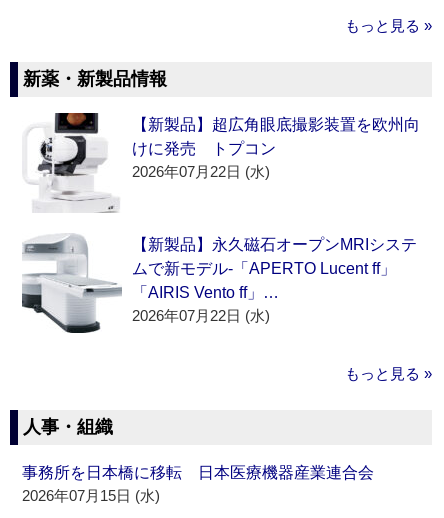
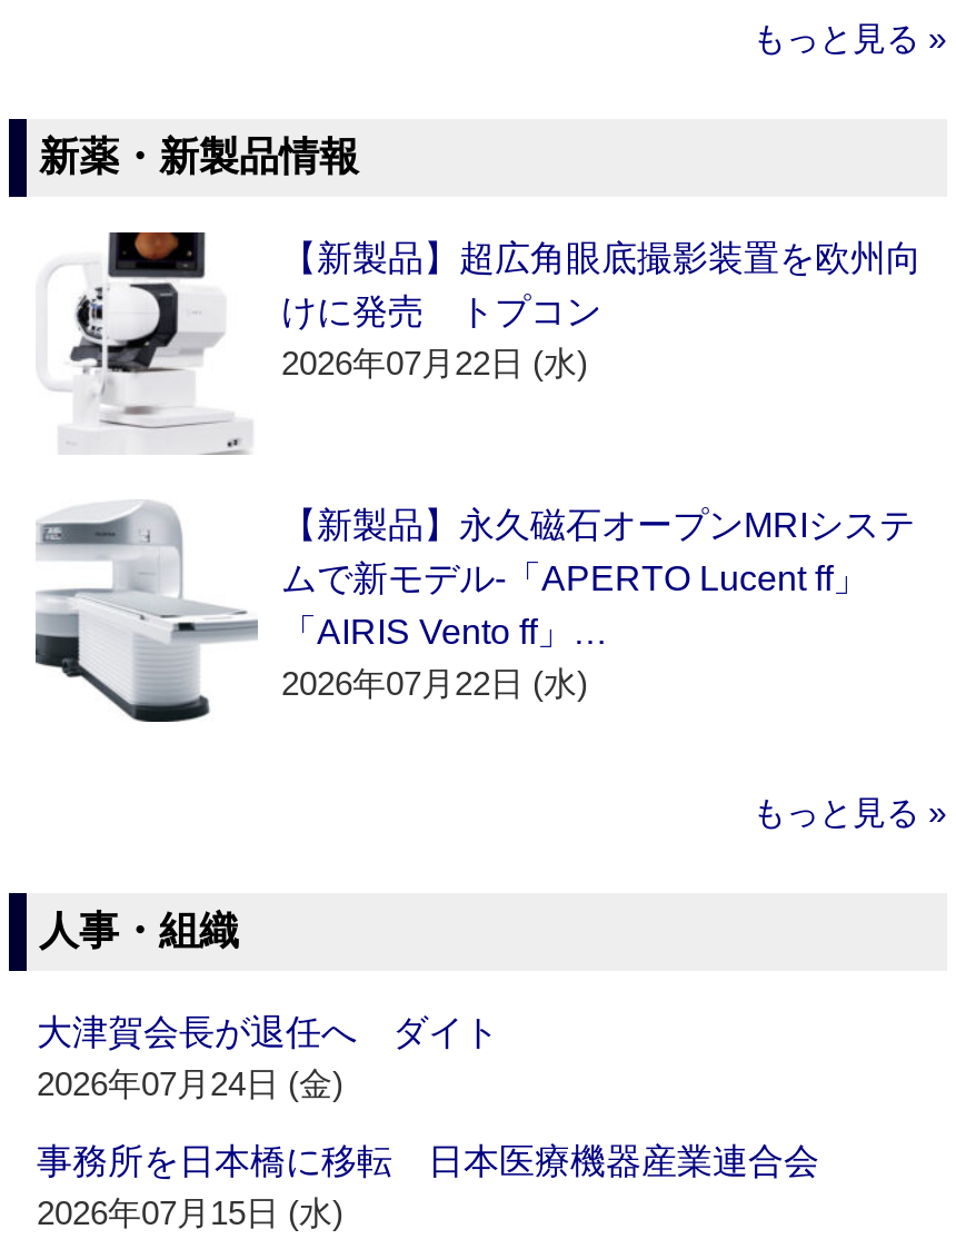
none -> [36,1014,499,1103] 大津賀会長が退任へ ダイト | 2026年07月24日 (金)

